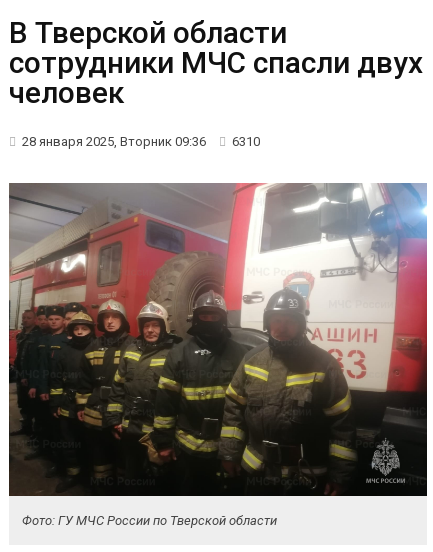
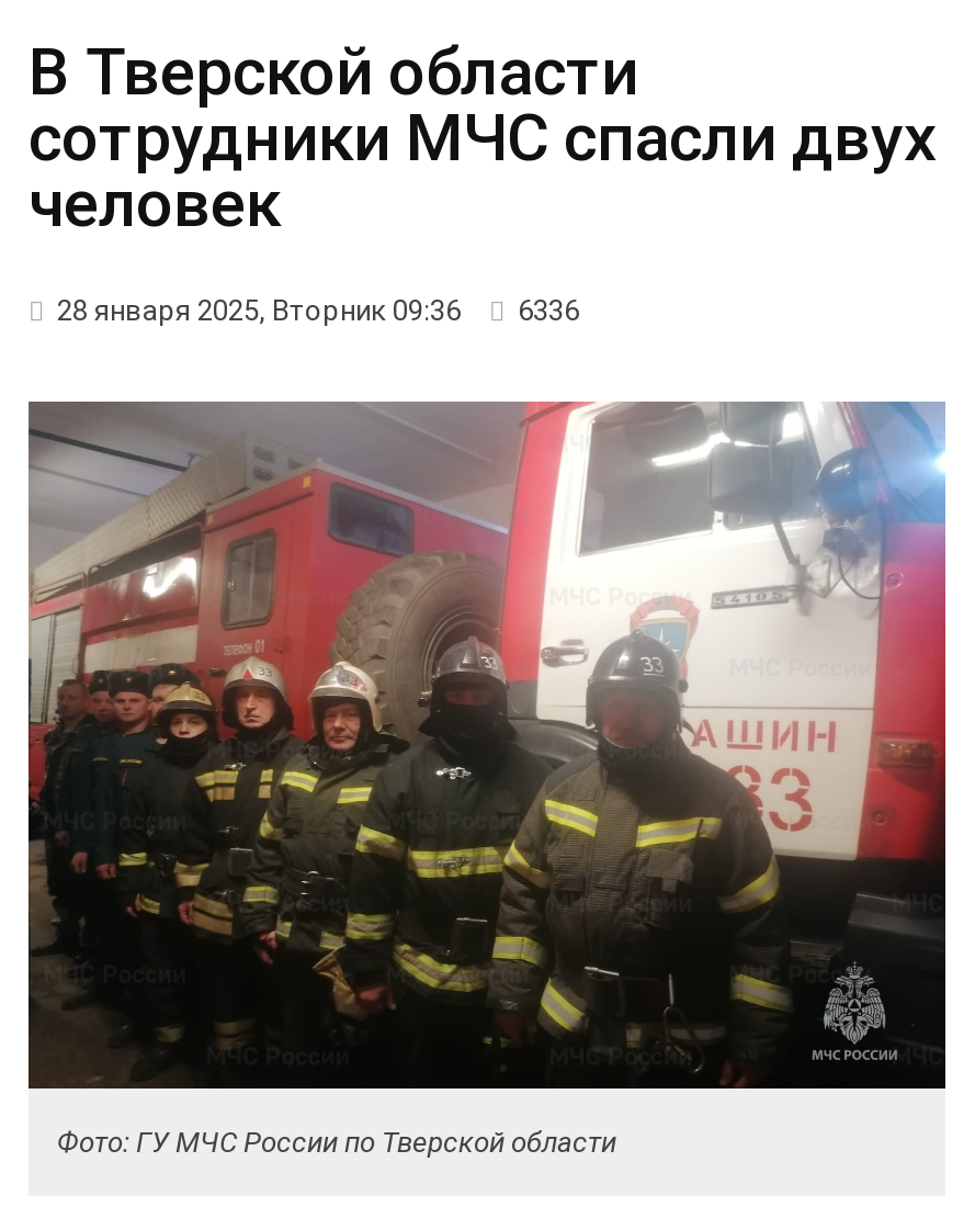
[22,133,260,148] 28 января 2025, Вторник 09:36 6310 -> [57,293,579,326] 28 января 2025, Вторник 09:36 6336

